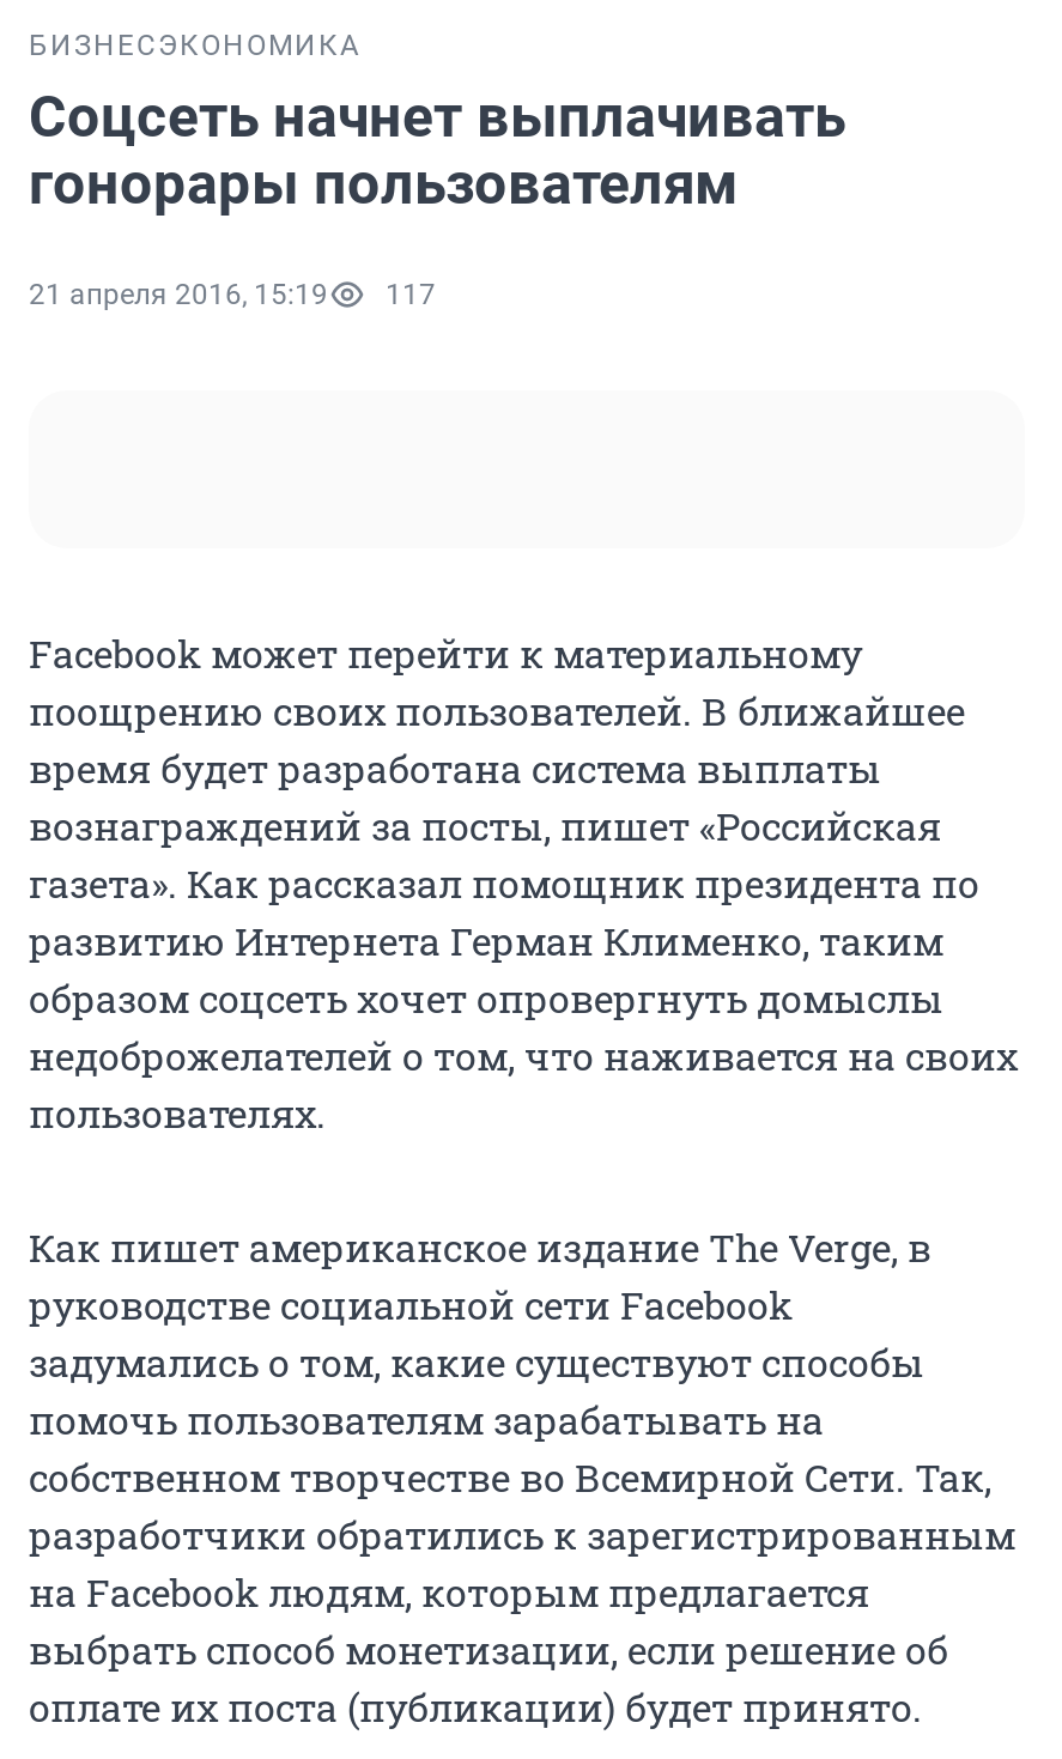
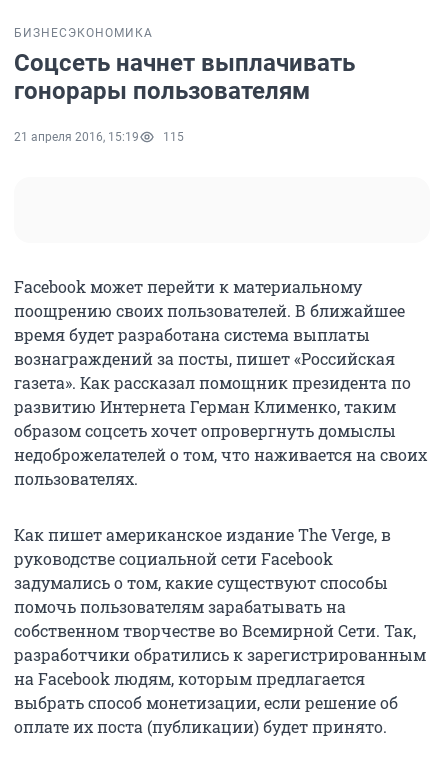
[29,278,436,312] 21 апреля 2016, 15:19 117 -> [14,130,184,144] 21 апреля 2016, 15:19 115

